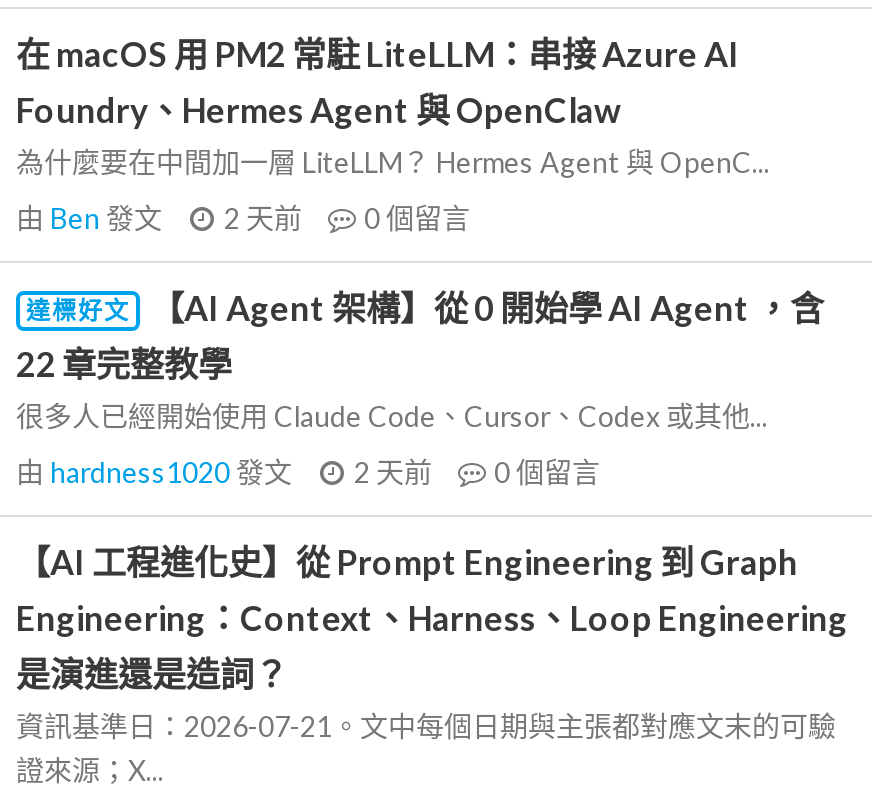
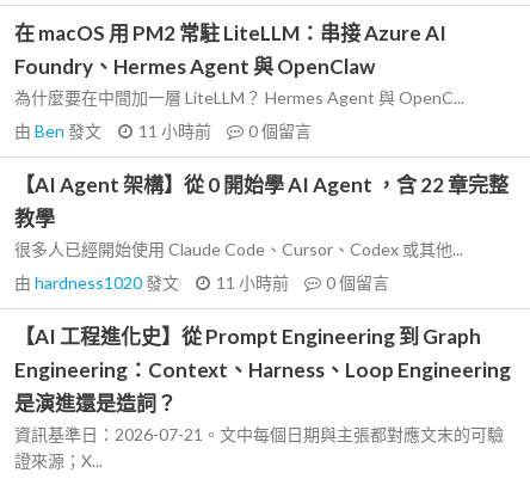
[16,201,470,235] 由Ben發文 2 天前 0個留言 -> [14,121,312,141] 由Ben發文 11 小時前 0個留言
[16,287,824,385] 達標好文 | 【AI Agent 架構】從 0 開始學 AI Agent ，含 | 22 章完整教學 -> [14,172,509,231] 【AI Agent 架構】從 0 開始學 AI Agent ，含 22 章完整 | 教學
[16,455,600,489] 由hardness1020發文 2 天前 0個留言 -> [14,272,389,293] 由hardness1020發文 11 小時前 0個留言

